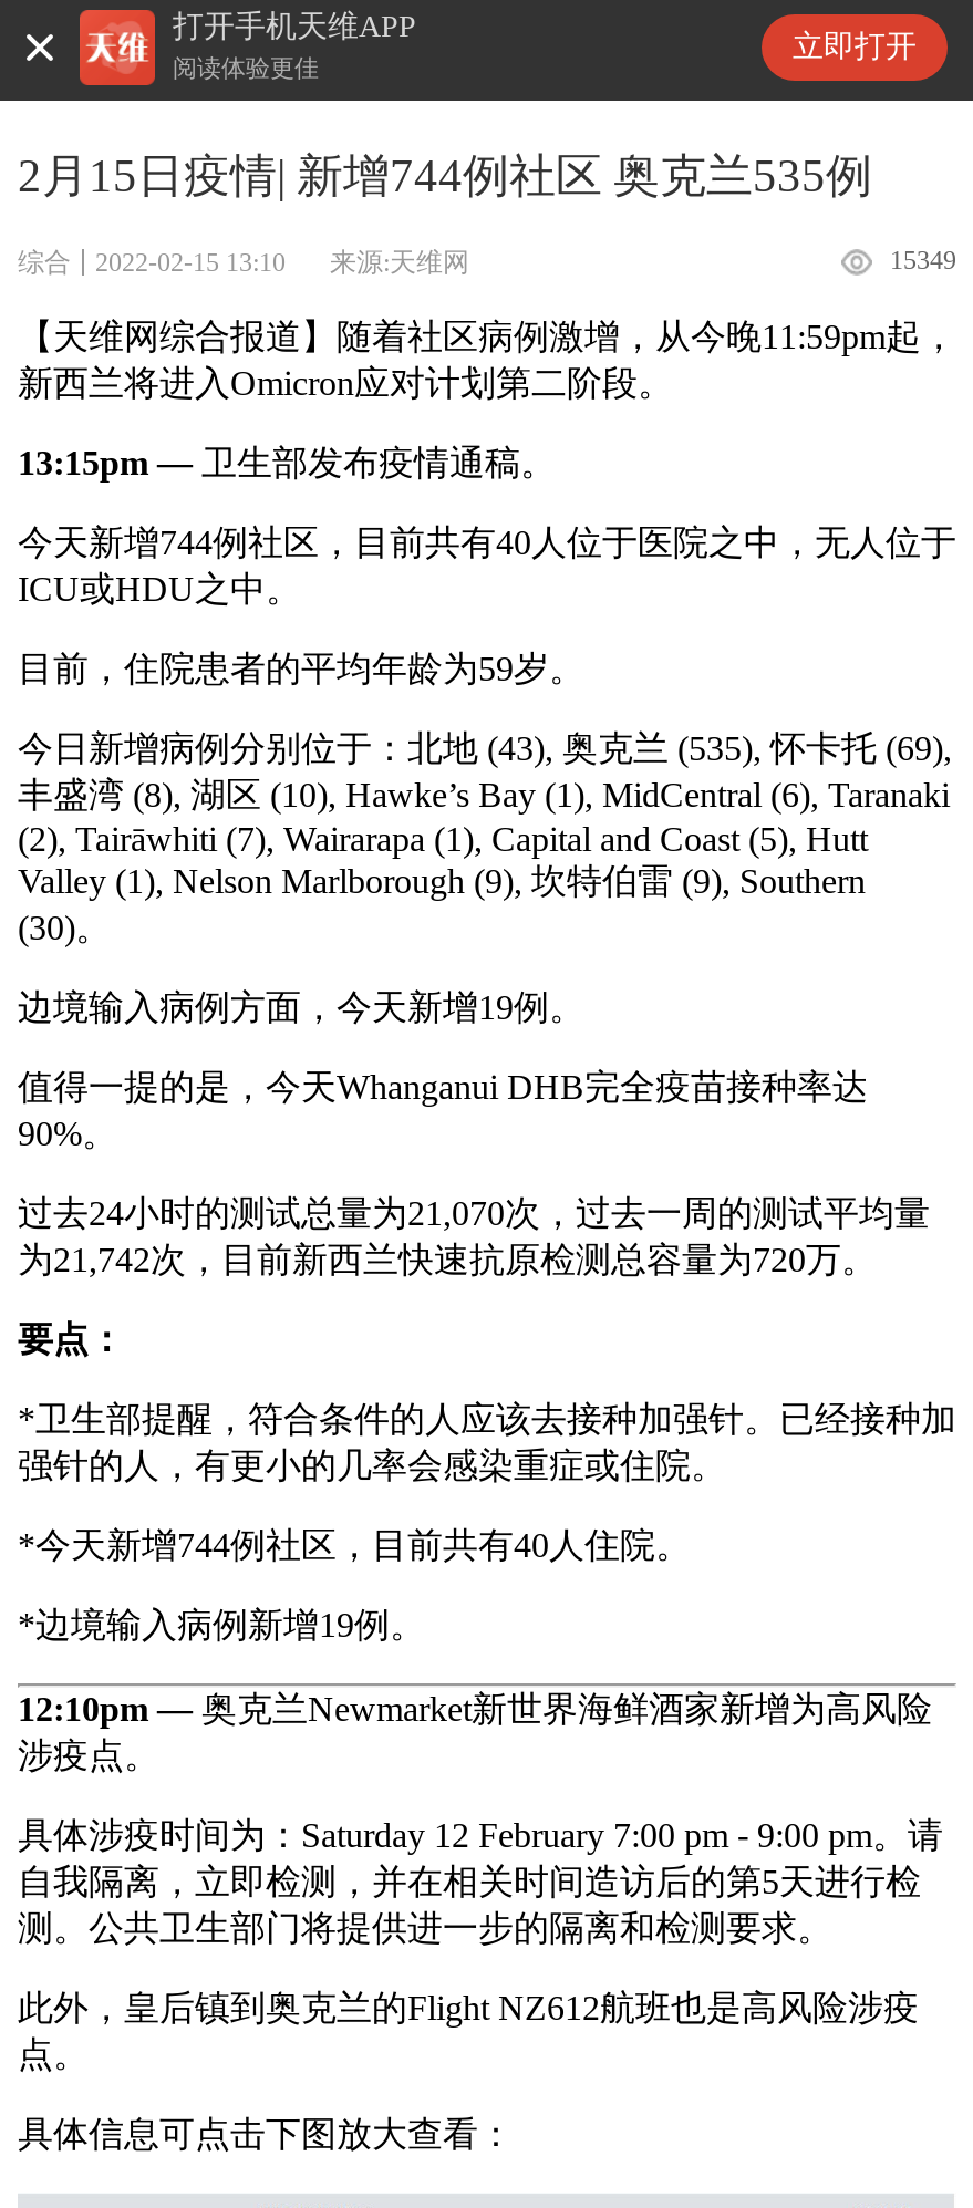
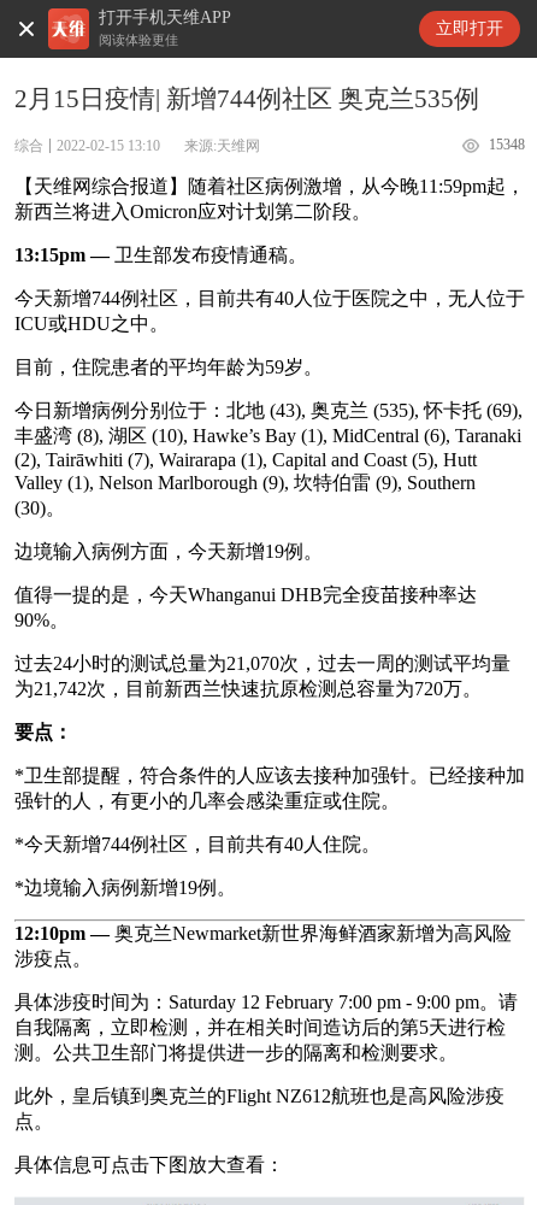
[890,245,956,276] 15349 -> [489,136,525,153] 15348

